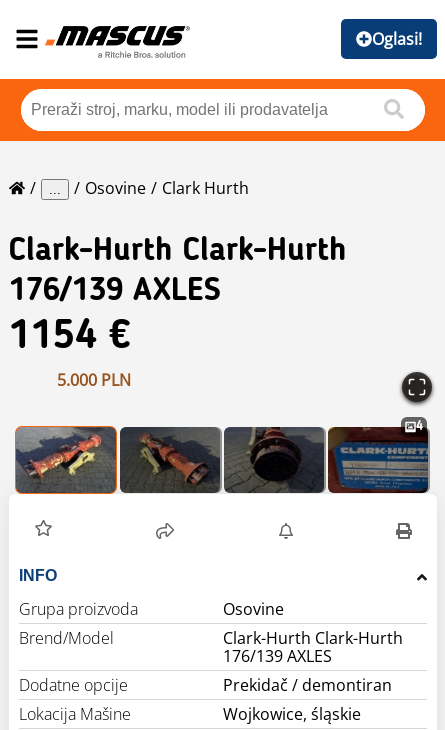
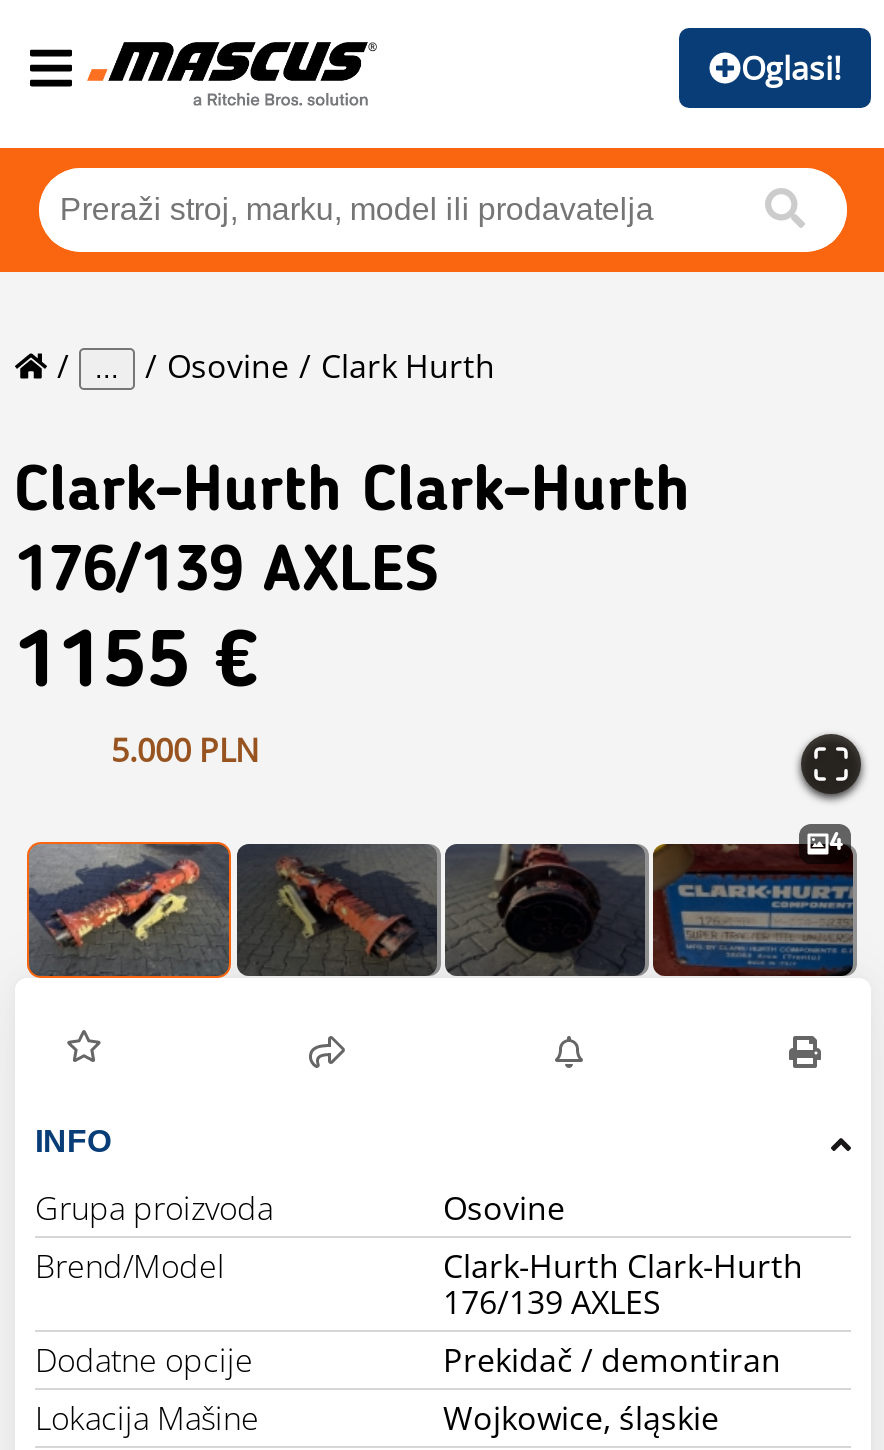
[9,318,131,358] 1154 € -> [15,626,259,706] 1155 €

